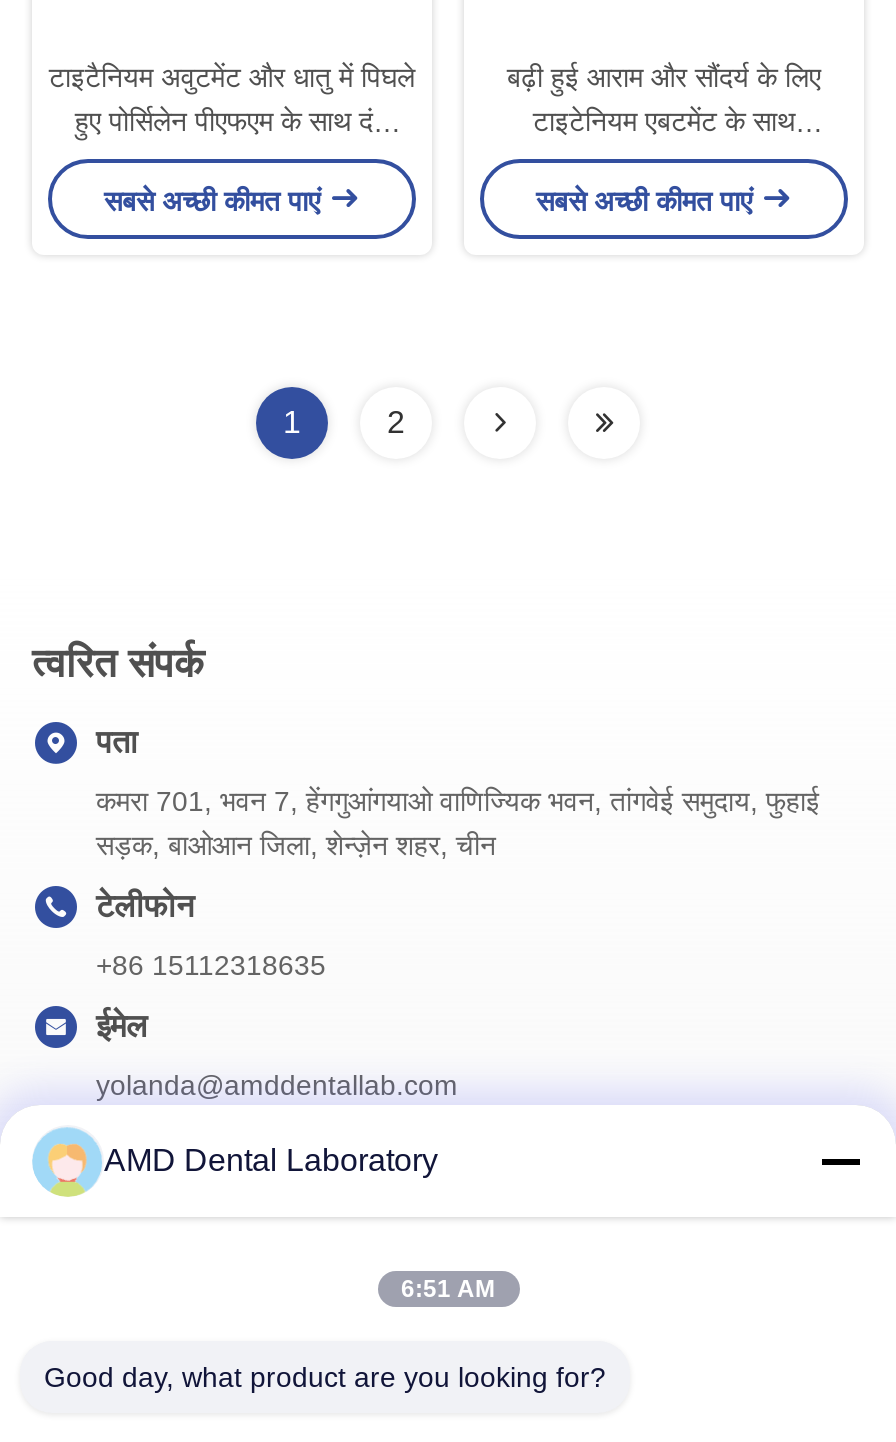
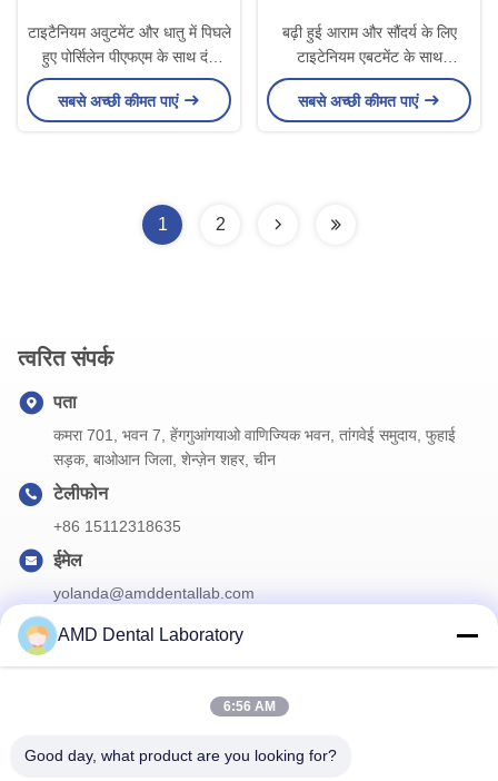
[401,1275,495,1303] 6:51 AM -> [223,699,275,714] 6:56 AM

